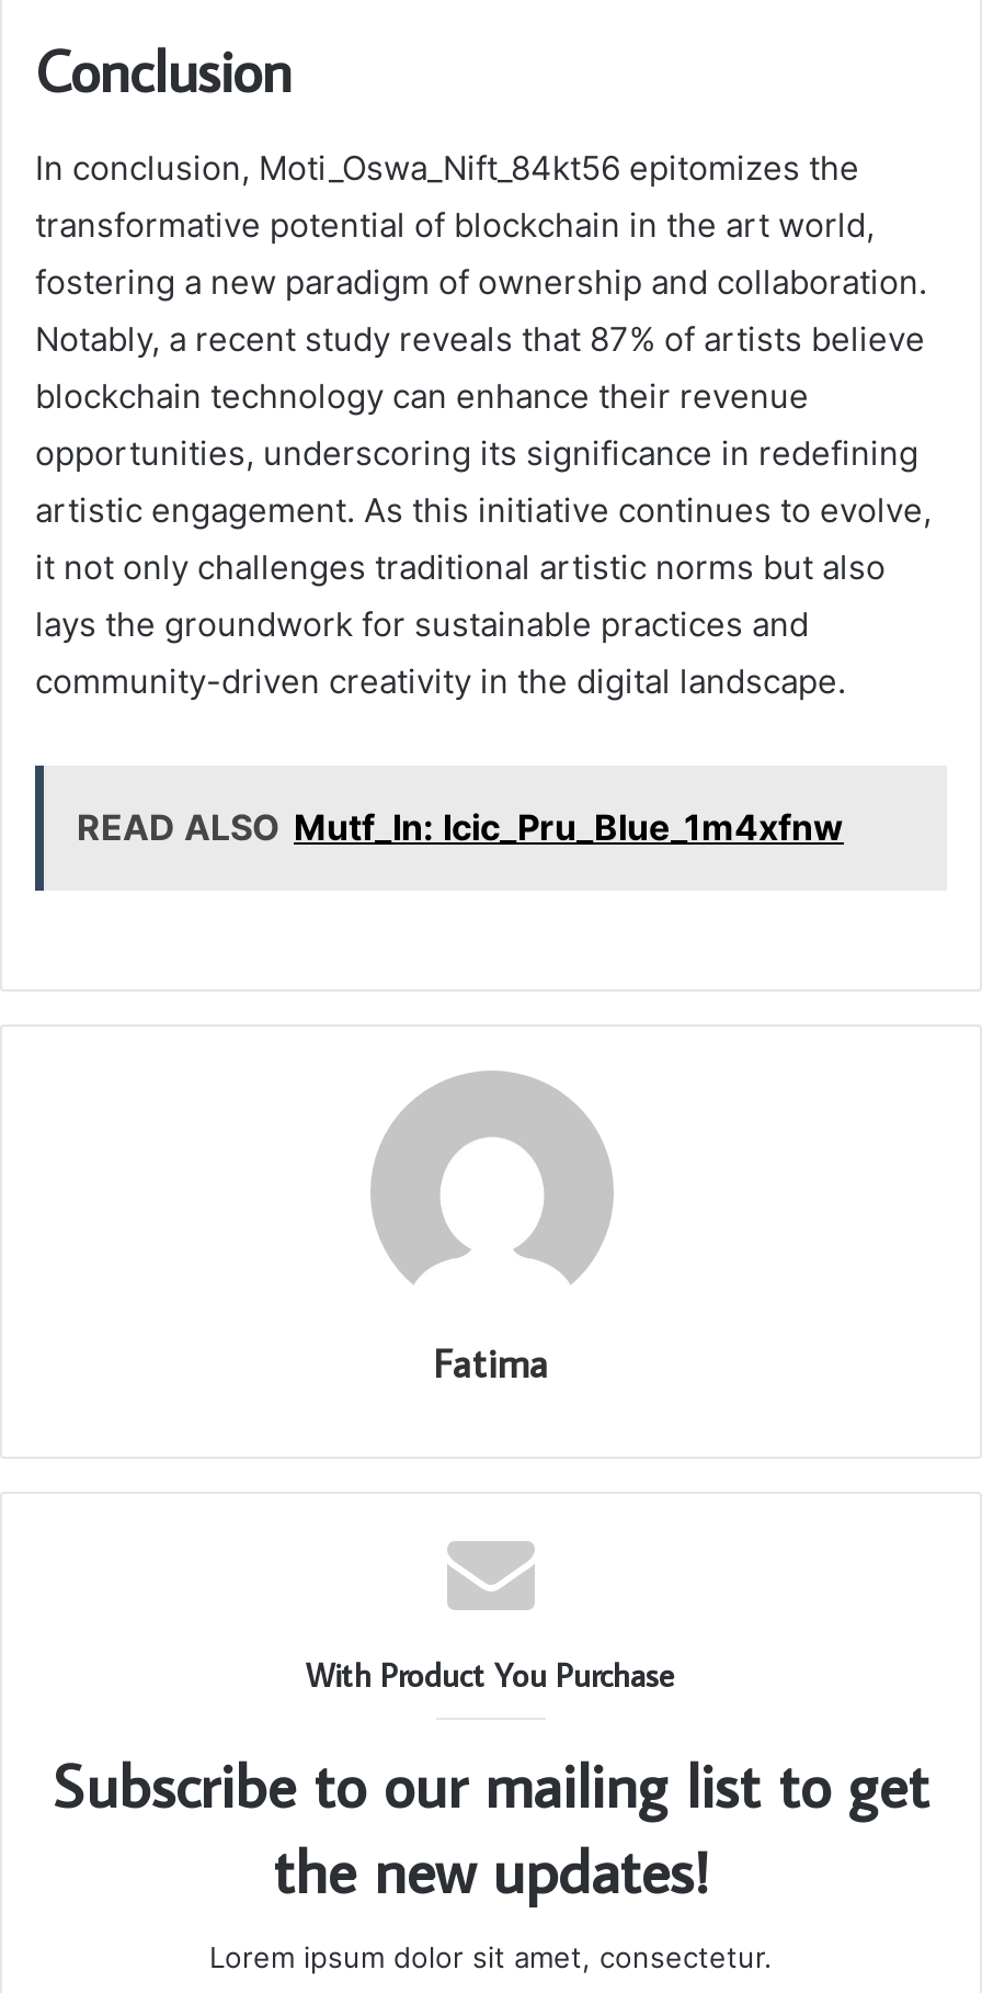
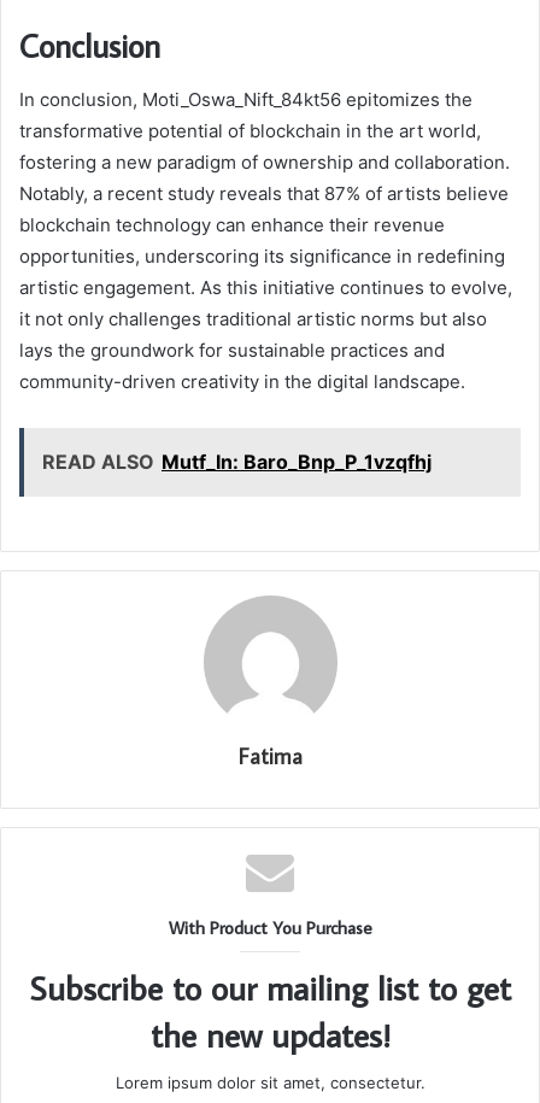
[77,805,844,849] READ ALSO Mutf_In: Icic_Pru_Blue_1m4xfnw -> [42,450,432,474] READ ALSO Mutf_In: Baro_Bnp_P_1vzqfhj

